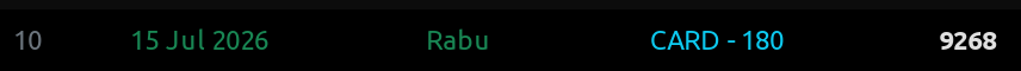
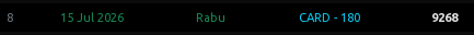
[13,26,42,55] 10 -> [6,11,13,24] 8

